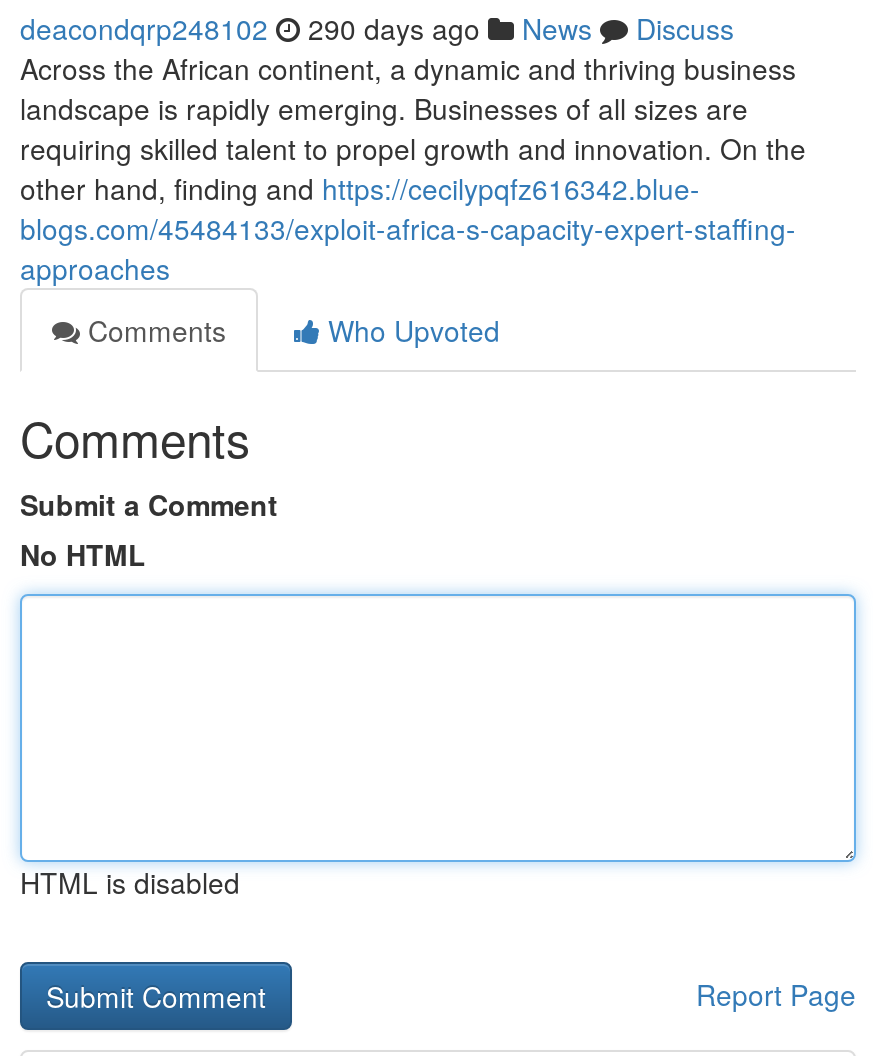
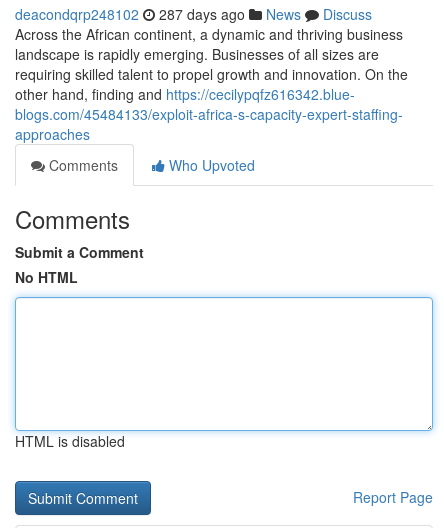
[20,8,734,48] deacondqrp248102 290 days ago News Discuss -> [15,4,372,24] deacondqrp248102 287 days ago News Discuss

